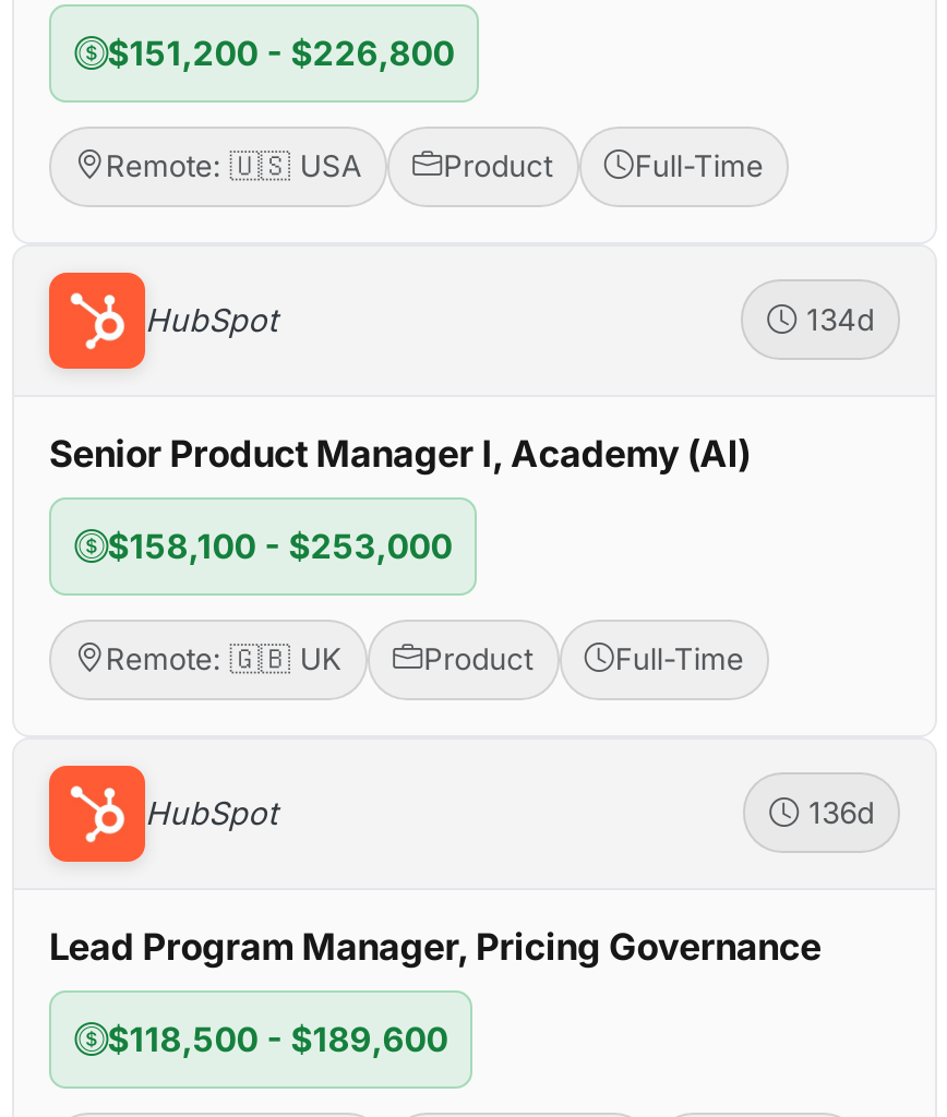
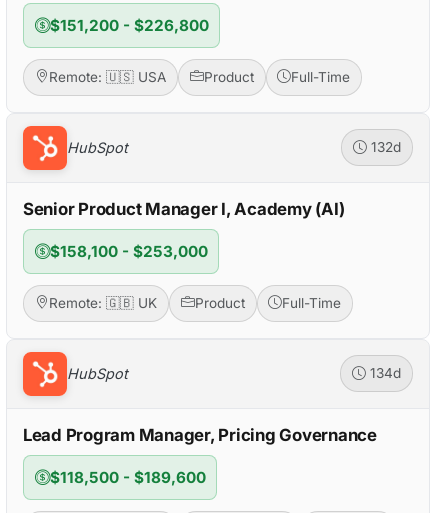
[798,302,874,336] 134d -> [367,139,401,155] 132d
[800,795,874,830] 136d -> [366,365,401,381] 134d

